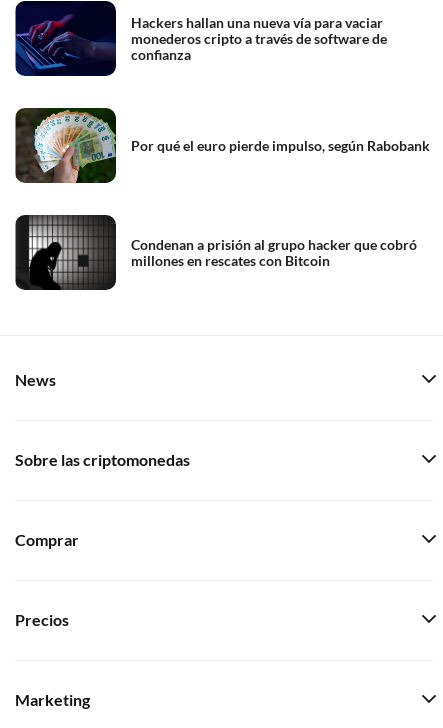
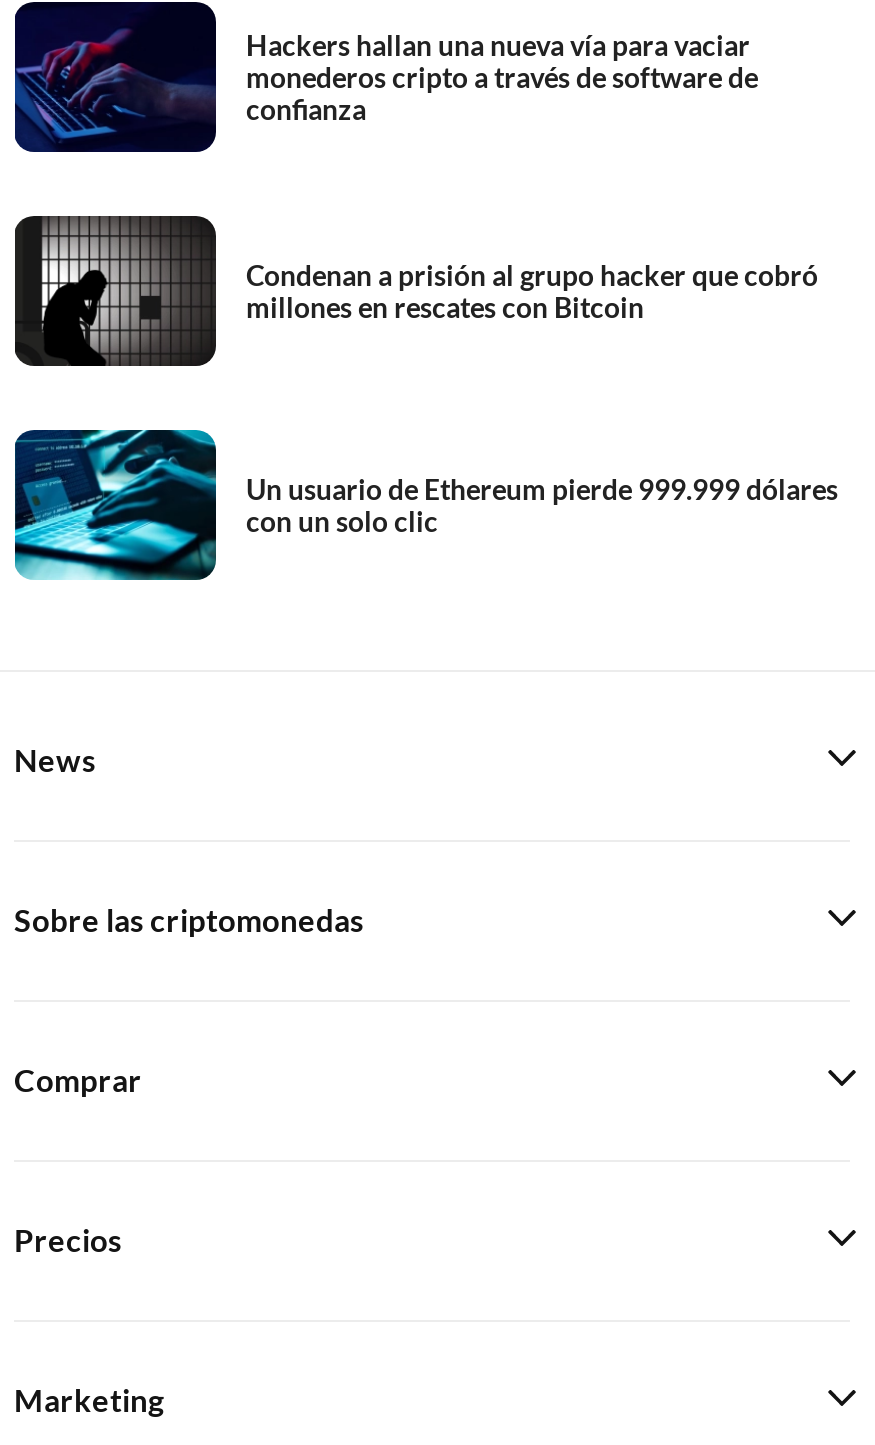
[19,108,430,184] [image] | Por qué el euro pierde impulso, según Rabobank -> none
moved [28,214,417,291] -> [40,214,818,368]: [image] | Condenan a prisión al grupo hacker que cobró | millones en rescates con Bitcoin
none -> [12,428,838,582] [image] | Un usuario de Ethereum pierde 999.999 dólares | con un solo clic

